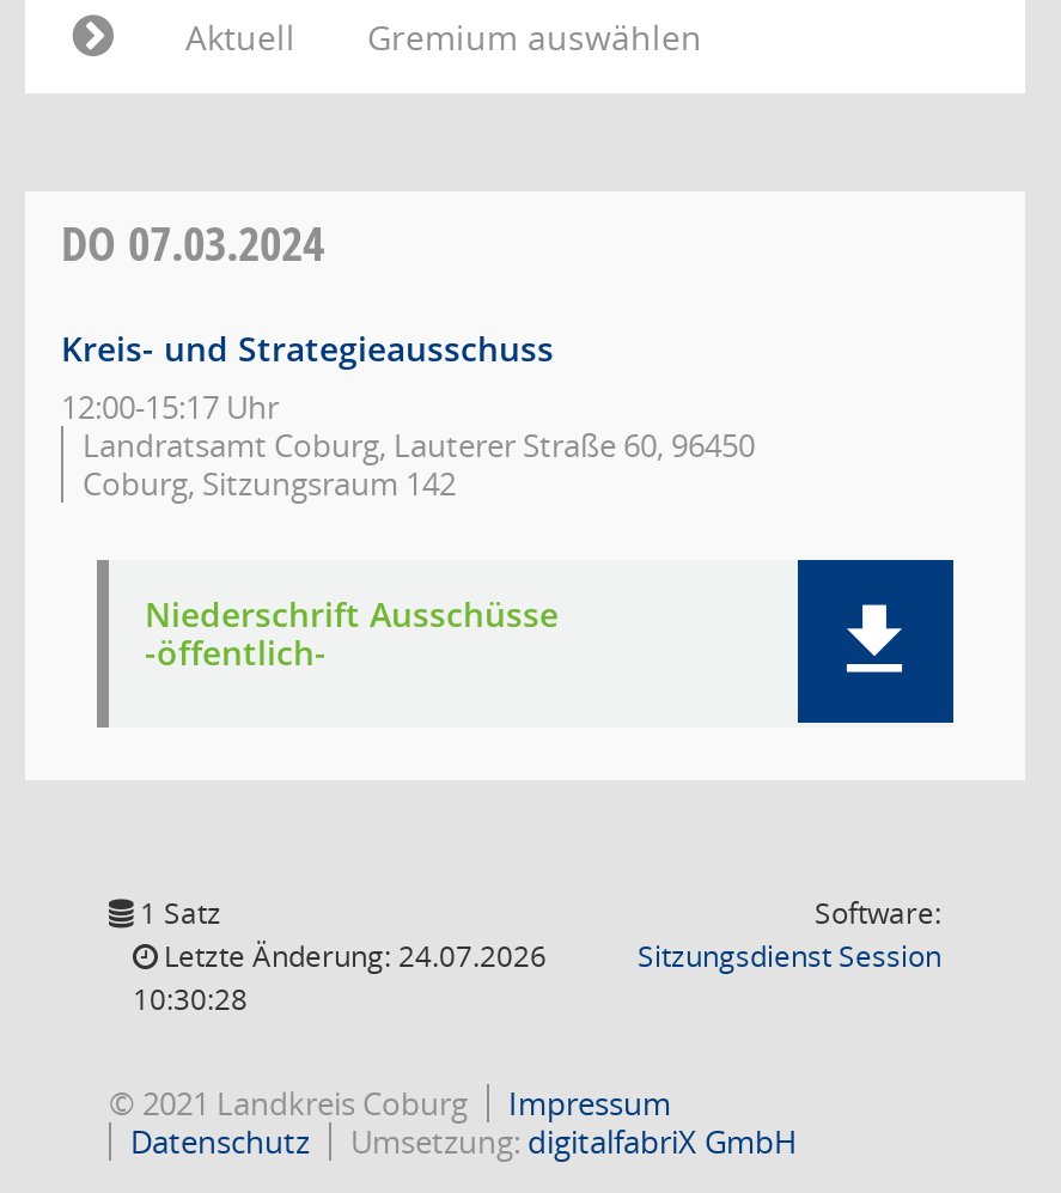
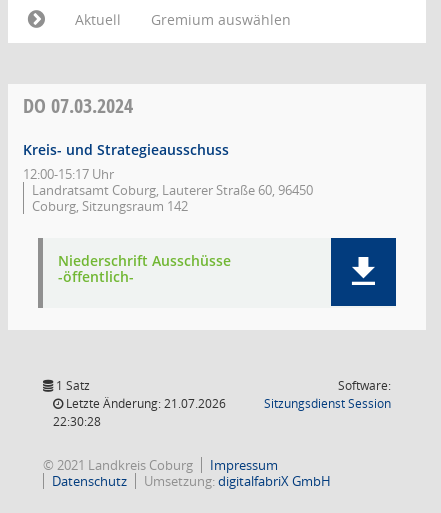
[157,936,547,976] Letzte Änderung: 24.07.2026 -> [63,395,226,412] Letzte Änderung: 21.07.2026
[133,979,248,1019] 10:30:28 -> [53,413,101,430] 22:30:28

